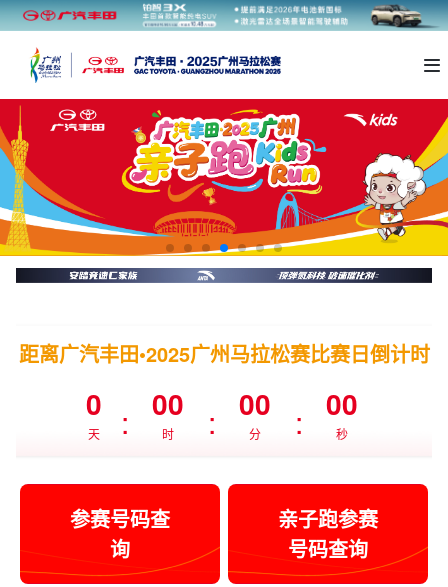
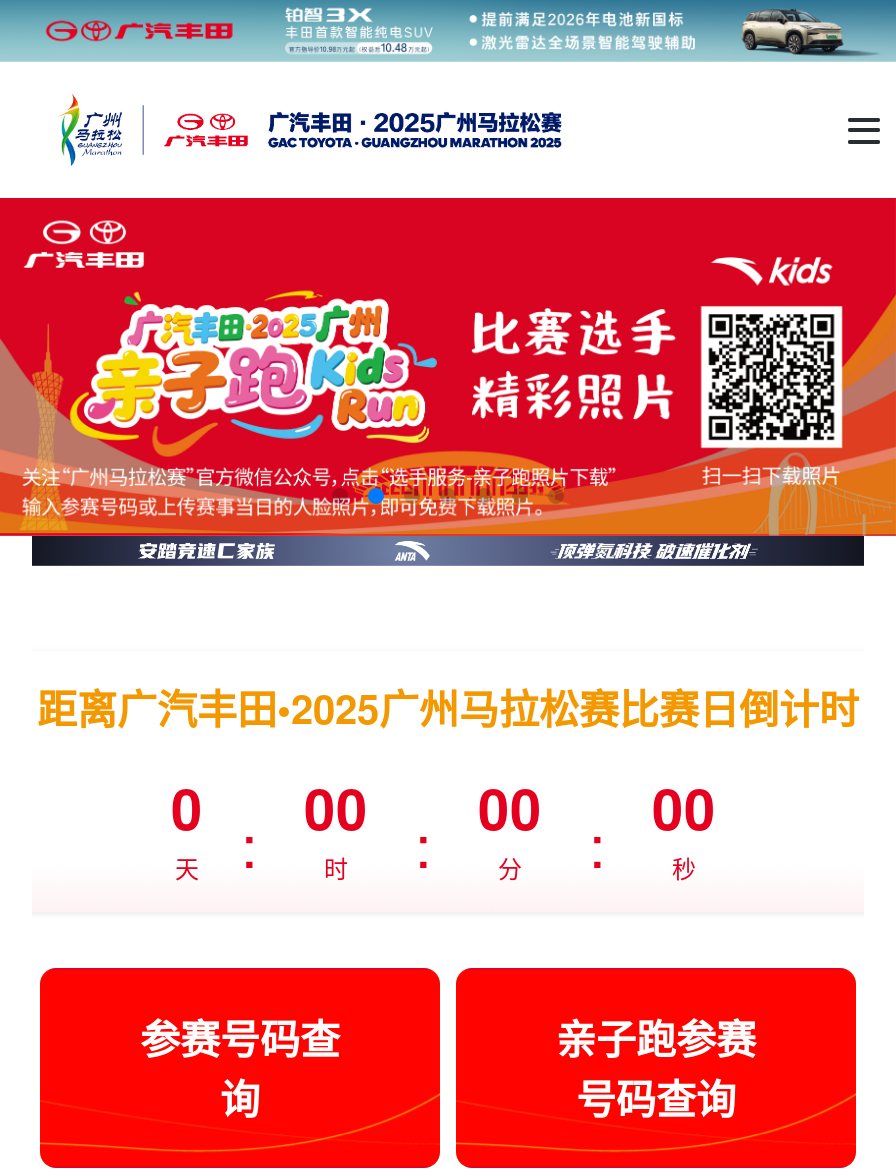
[3,106,445,269] [image] -> [6,216,890,538] [image]

